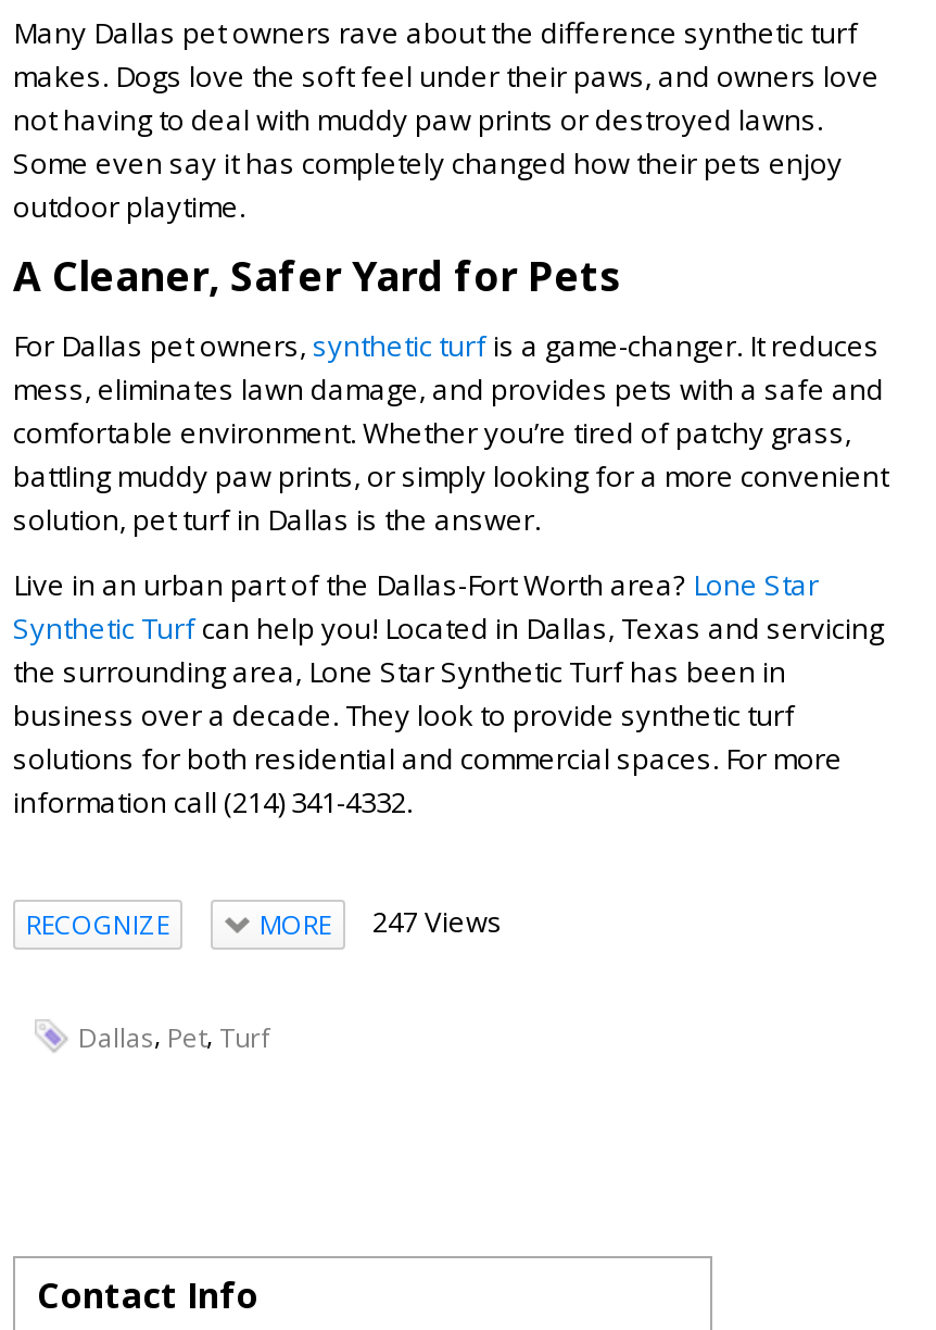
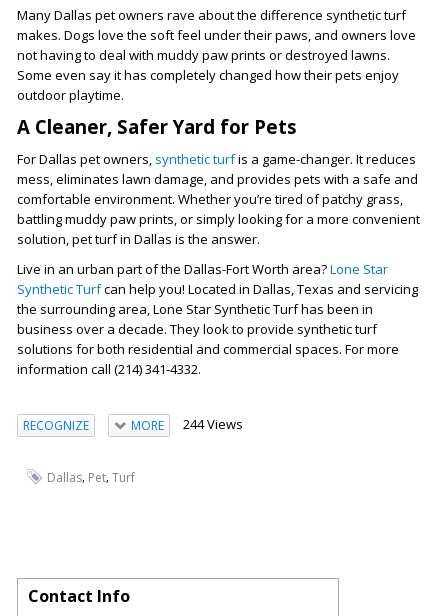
[260,902,503,943] MORE 247 Views -> [130,415,242,434] MORE 244 Views

